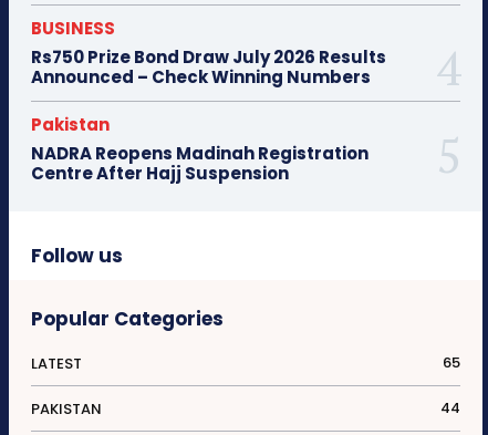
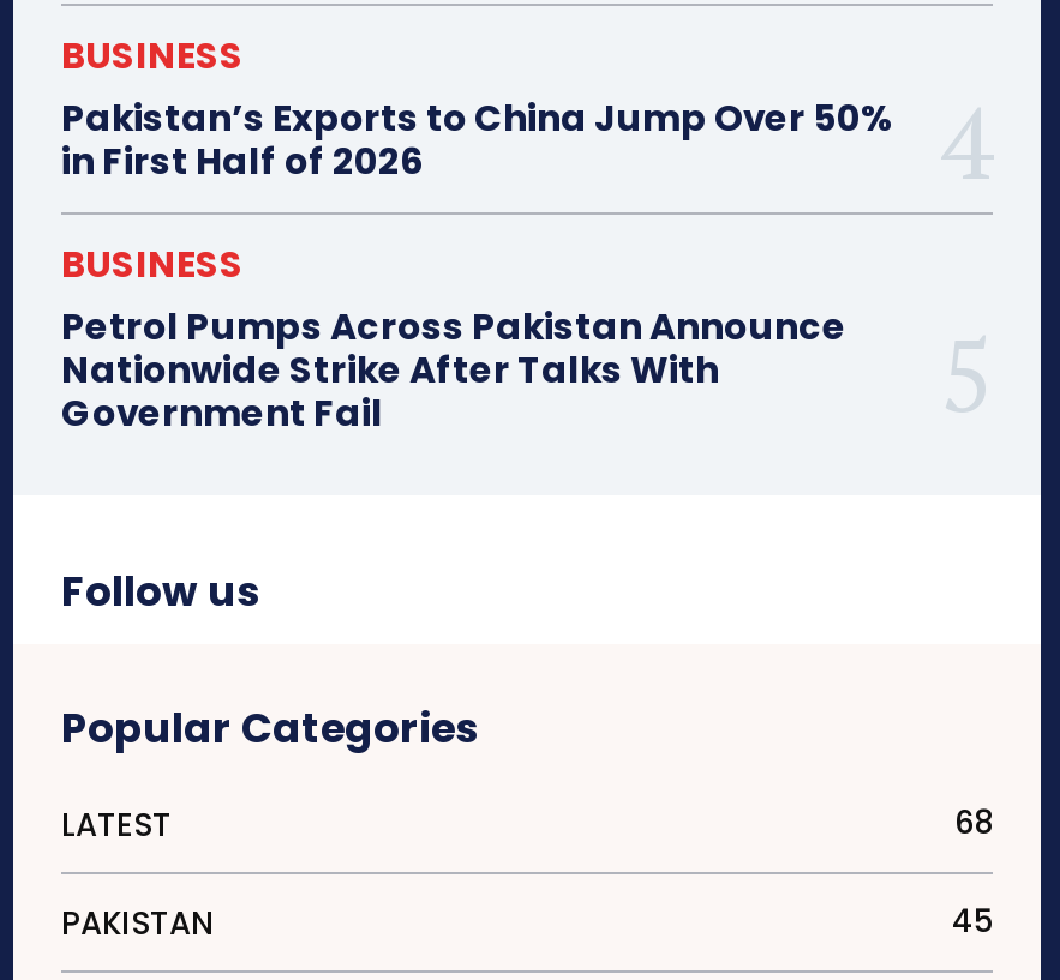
[31,46,386,89] Rs750 Prize Bond Draw July 2026 Results | Announced – Check Winning Numbers -> [61,93,894,187] Pakistan’s Exports to China Jump Over 50% | in First Half of 2026
[31,113,368,185] Pakistan | NADRA Reopens Madinah Registration | Centre After Hajj Suspension -> [61,240,846,439] BUSINESS | Petrol Pumps Across Pakistan Announce | Nationwide Strike After Talks With | Government Fail
[443,352,460,373] 65 -> [954,801,993,847] 68
[440,398,460,419] 44 -> [952,899,993,945] 45

